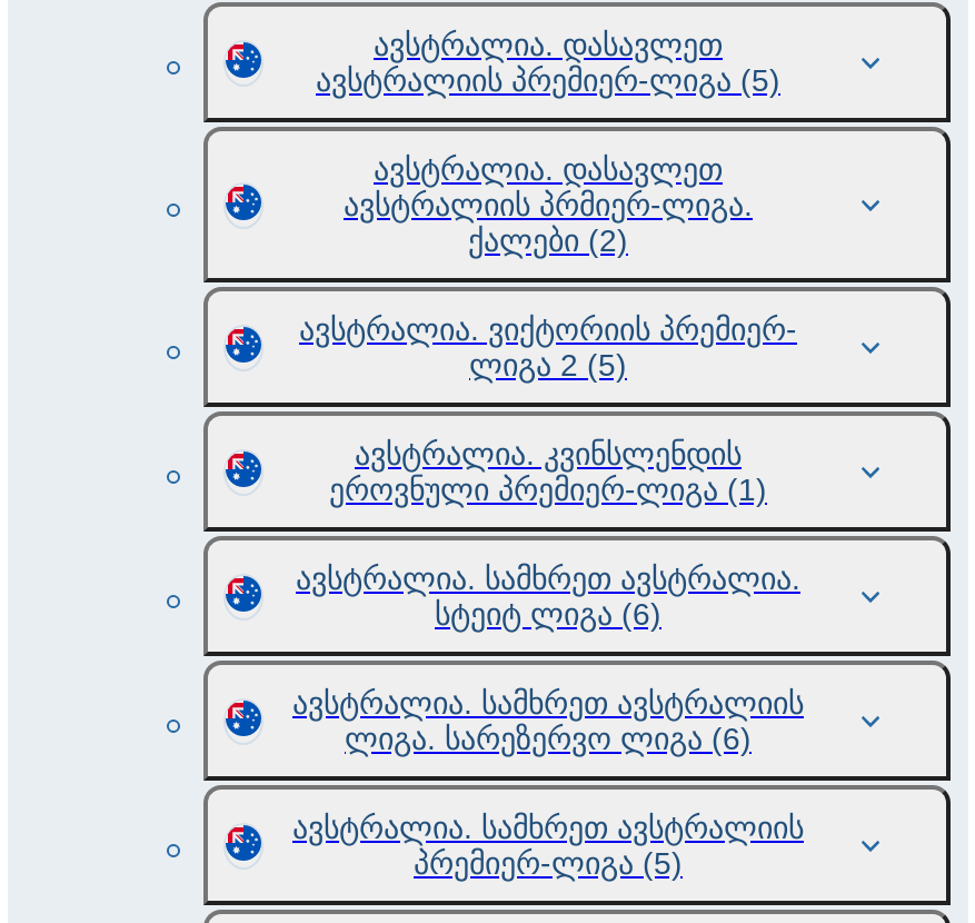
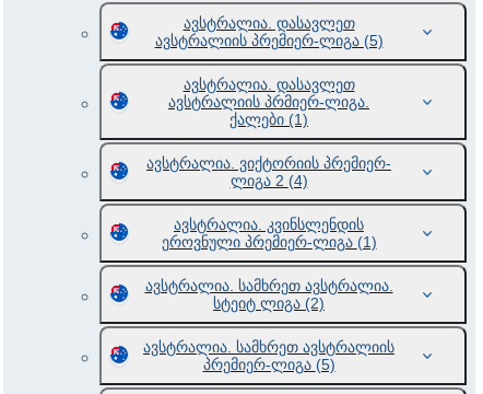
[468,222,628,258] ქალები (2) -> [229,111,308,128] ქალები (1)
[469,347,627,383] ლიგა 2 (5) -> [230,172,308,189] ლიგა 2 (4)
[292,596,804,756] სტეიტ ლიგა (6) | ავსტრალია. სამხრეთ ავსტრალიის | ლიგა. სარეზერვო ლიგა (6) -> [213,294,325,312] სტეიტ ლიგა (2)

